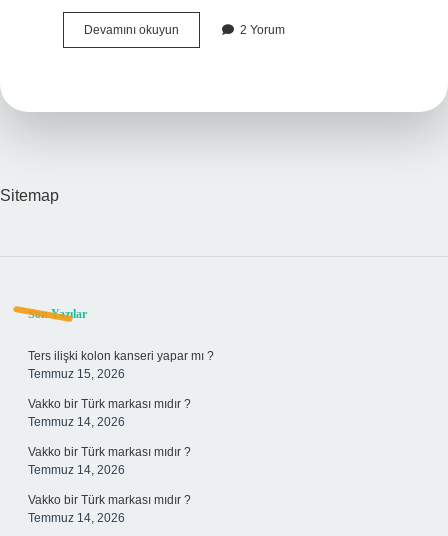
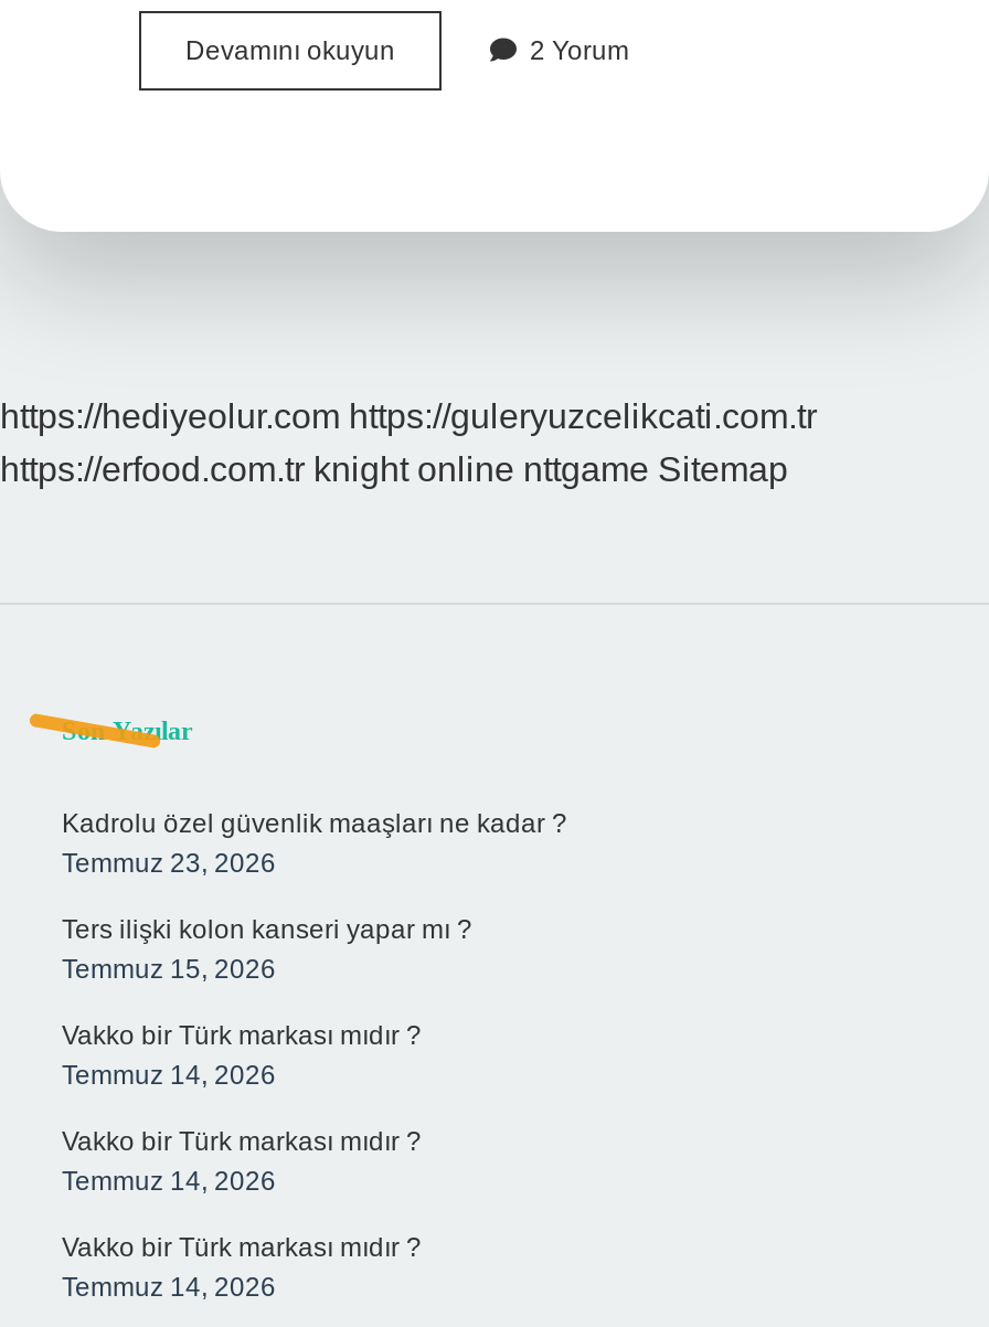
[0,187,59,204] Sitemap -> [0,397,817,488] https://hediyeolur.com https://guleryuzcelikcati.com.tr | https://erfood.com.tr knight online nttgame Sitemap
none -> [62,808,567,879] Kadrolu özel güvenlik maaşları ne kadar ? | Temmuz 23, 2026

